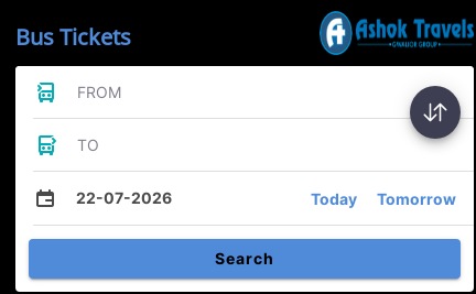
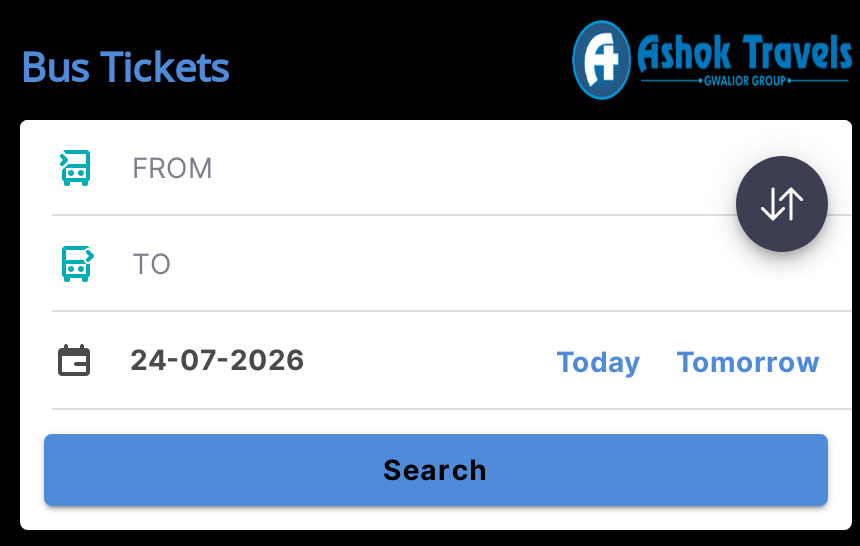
[76,188,172,207] 22-07-2026 -> [130,342,304,376] 24-07-2026

